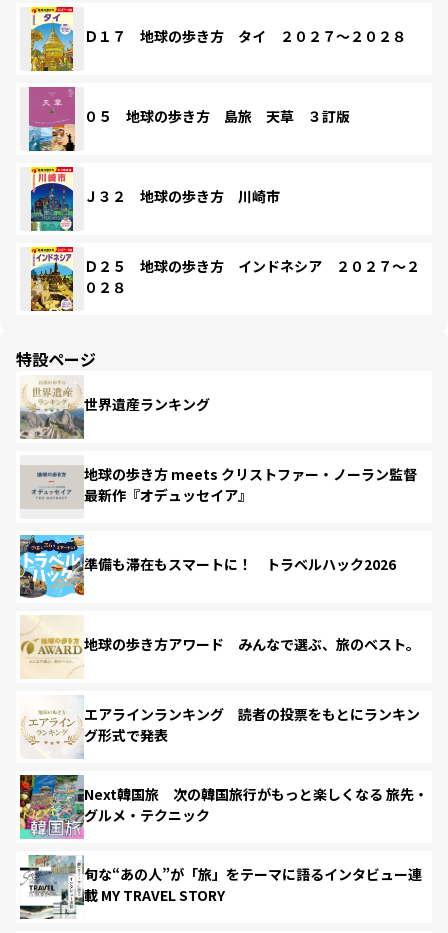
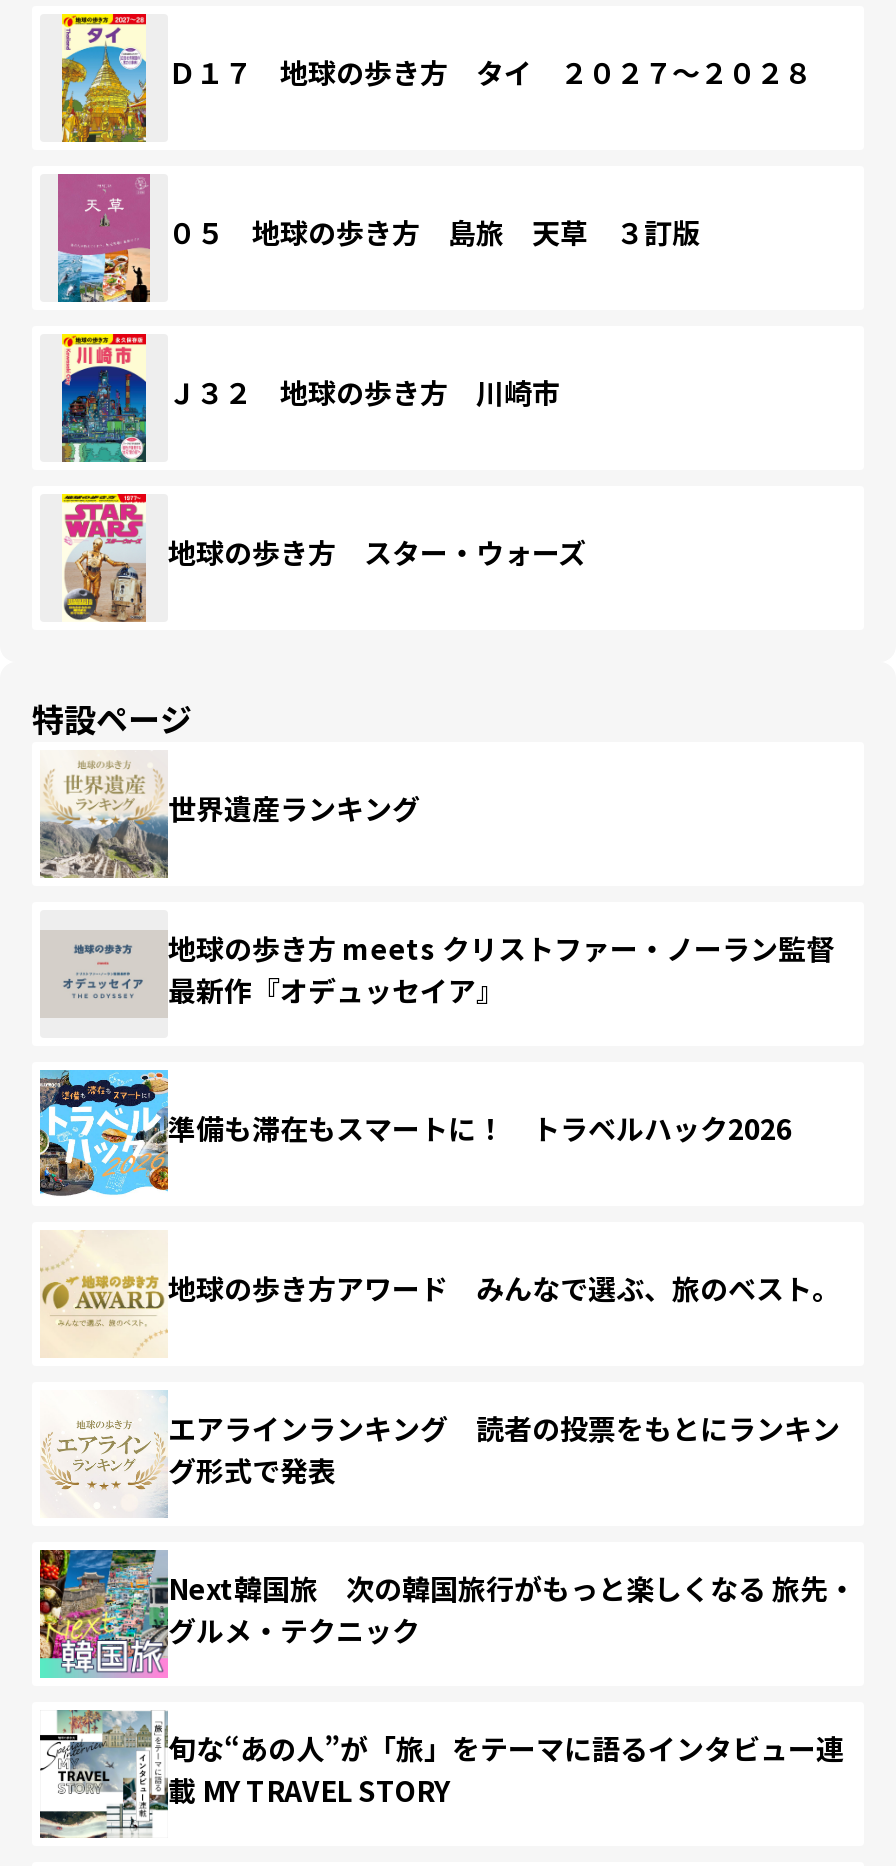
[30,246,420,312] [image] | Ｄ２５ 地球の歩き方 インドネシア ２０２７～２ | ０２８ -> [62,492,586,622] [image] | 地球の歩き方 スター・ウォーズ

